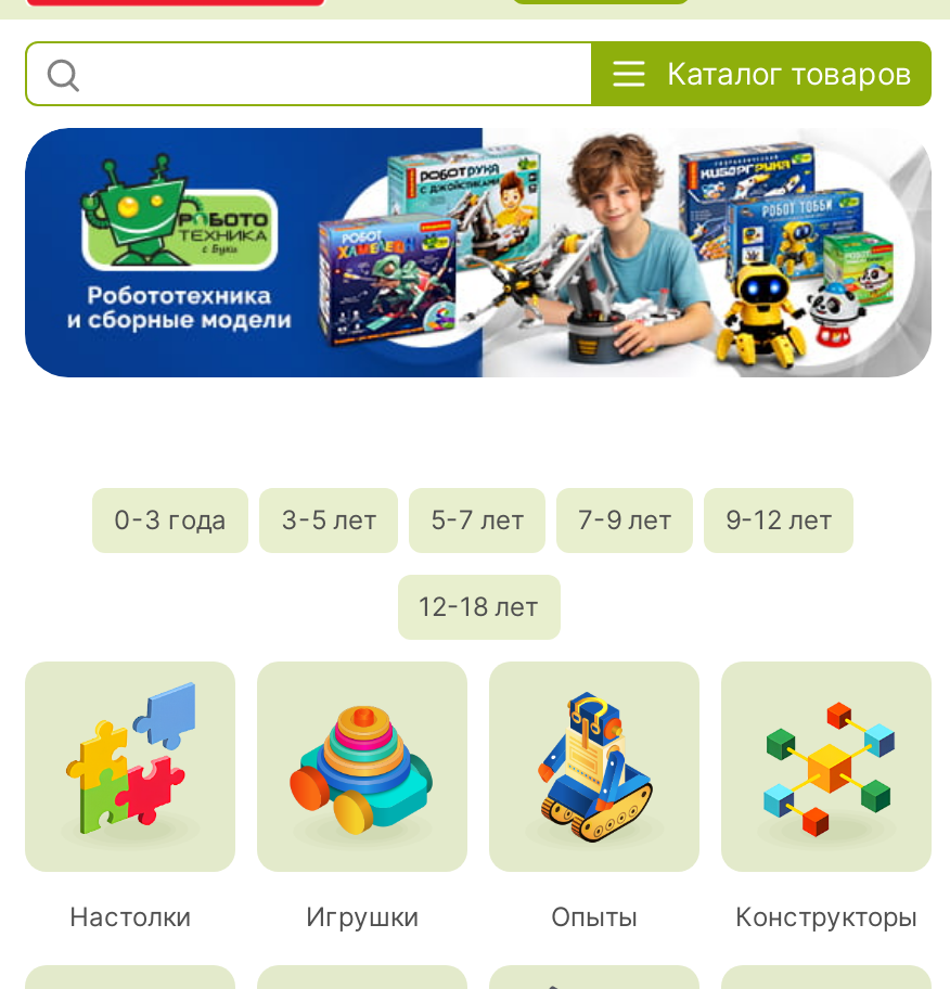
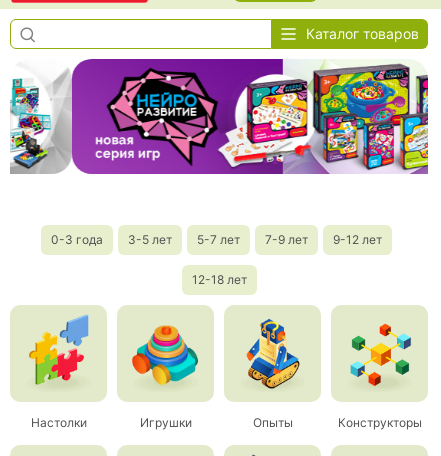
[23,126,932,380] [image] -> [10,58,429,175] [image]

